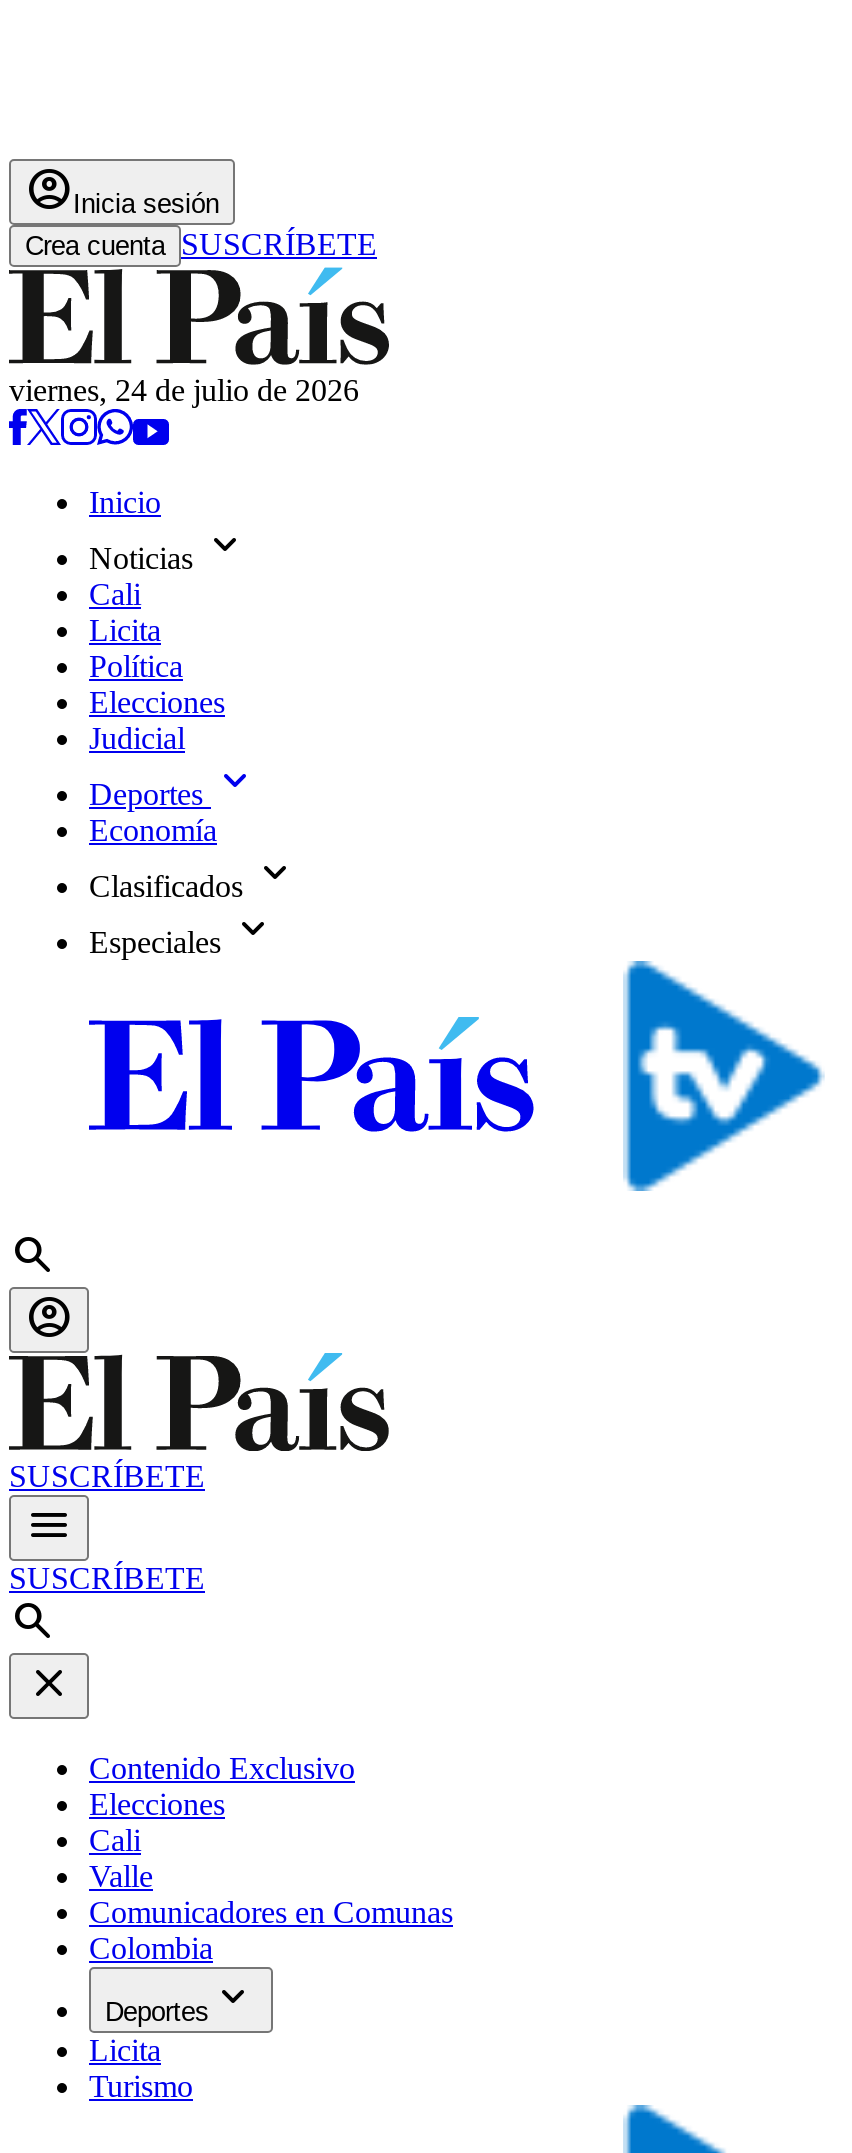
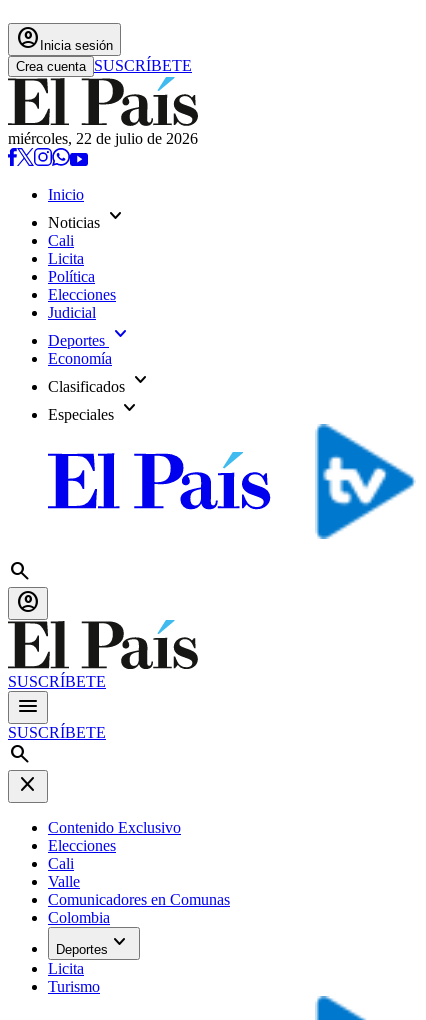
[9,373,359,407] viernes, 24 de julio de 2026 -> [8,130,198,147] miércoles, 22 de julio de 2026

